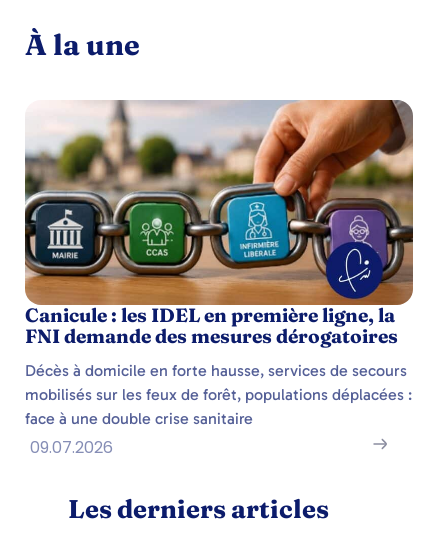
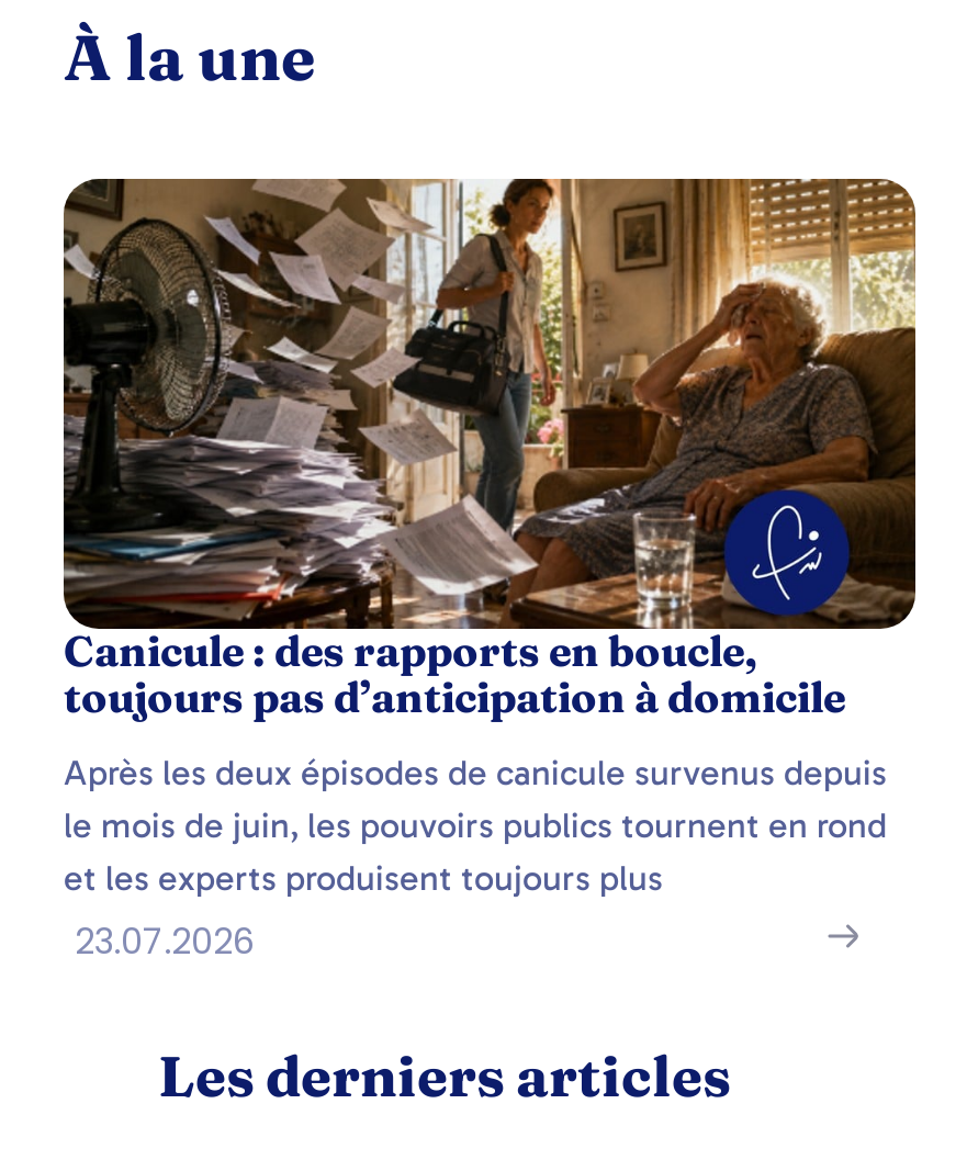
[24,100,414,348] [image] | Canicule : les IDEL en première ligne, la | FNI demande des mesures dérogatoires -> [61,177,918,723] [image] | Canicule : des rapports en boucle, | toujours pas d’anticipation à domicile
[25,361,412,459] Décès à domicile en forte hausse, services de secours | mobilisés sur les feux de forêt, populations déplacées : | face à une double crise sanitaire | 09.07.2026 -> [64,752,887,967] Après les deux épisodes de canicule survenus depuis | le mois de juin, les pouvoirs publics tournent en rond | et les experts produisent toujours plus | 23.07.2026

